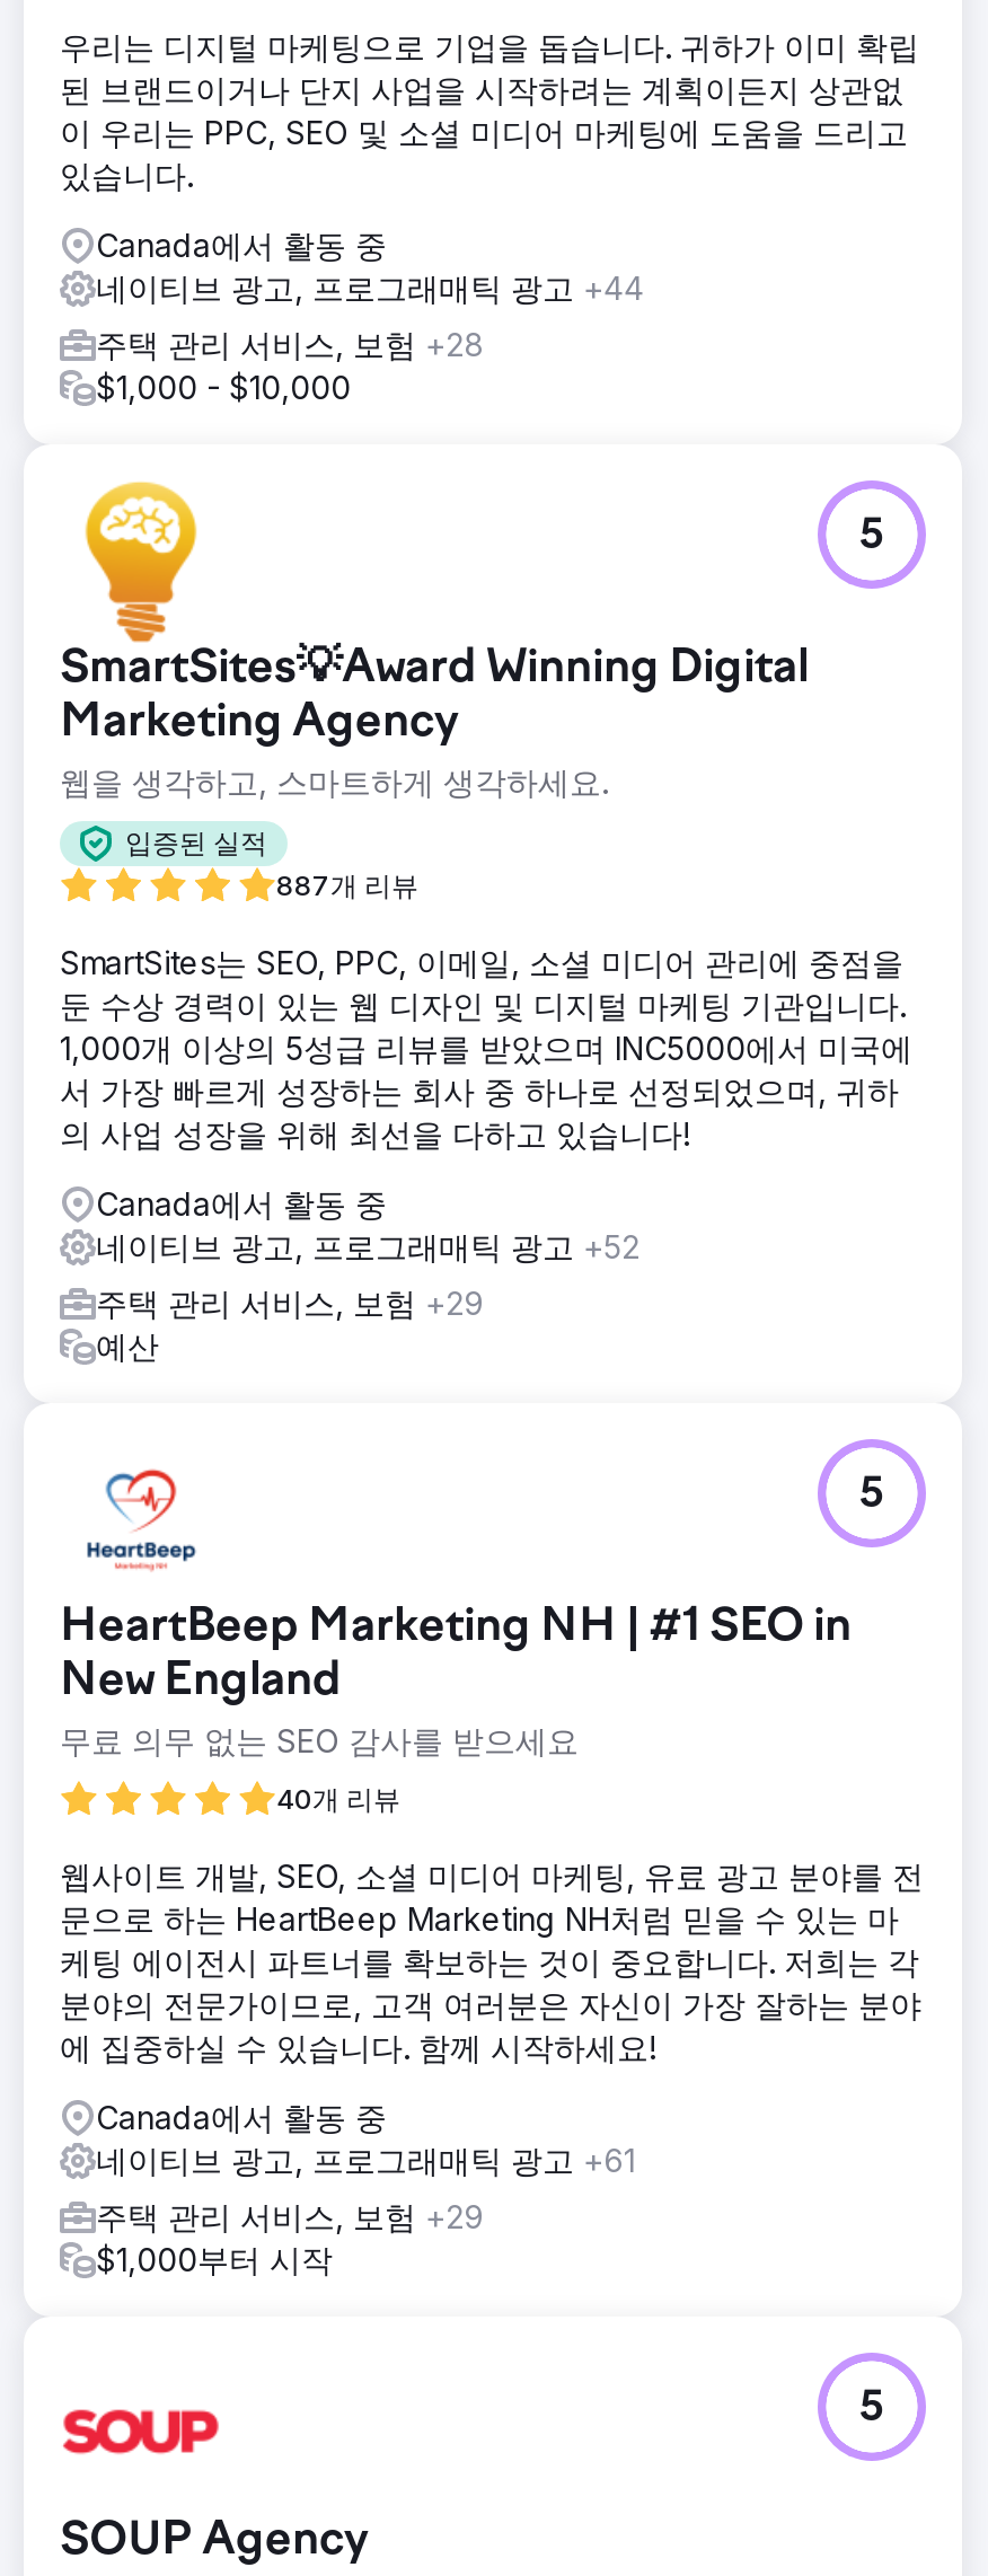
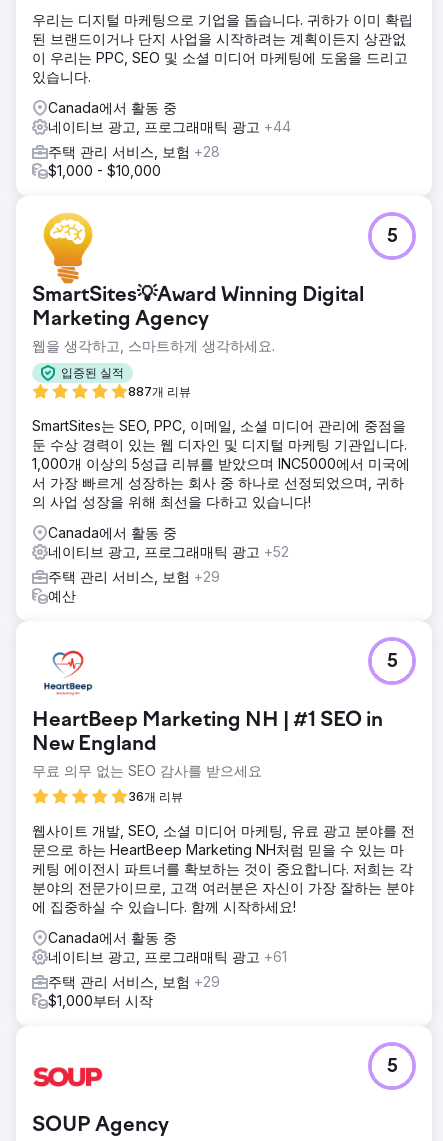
[276,1781,400,1815] 40개 리뷰 -> [128,789,183,804] 36개 리뷰

